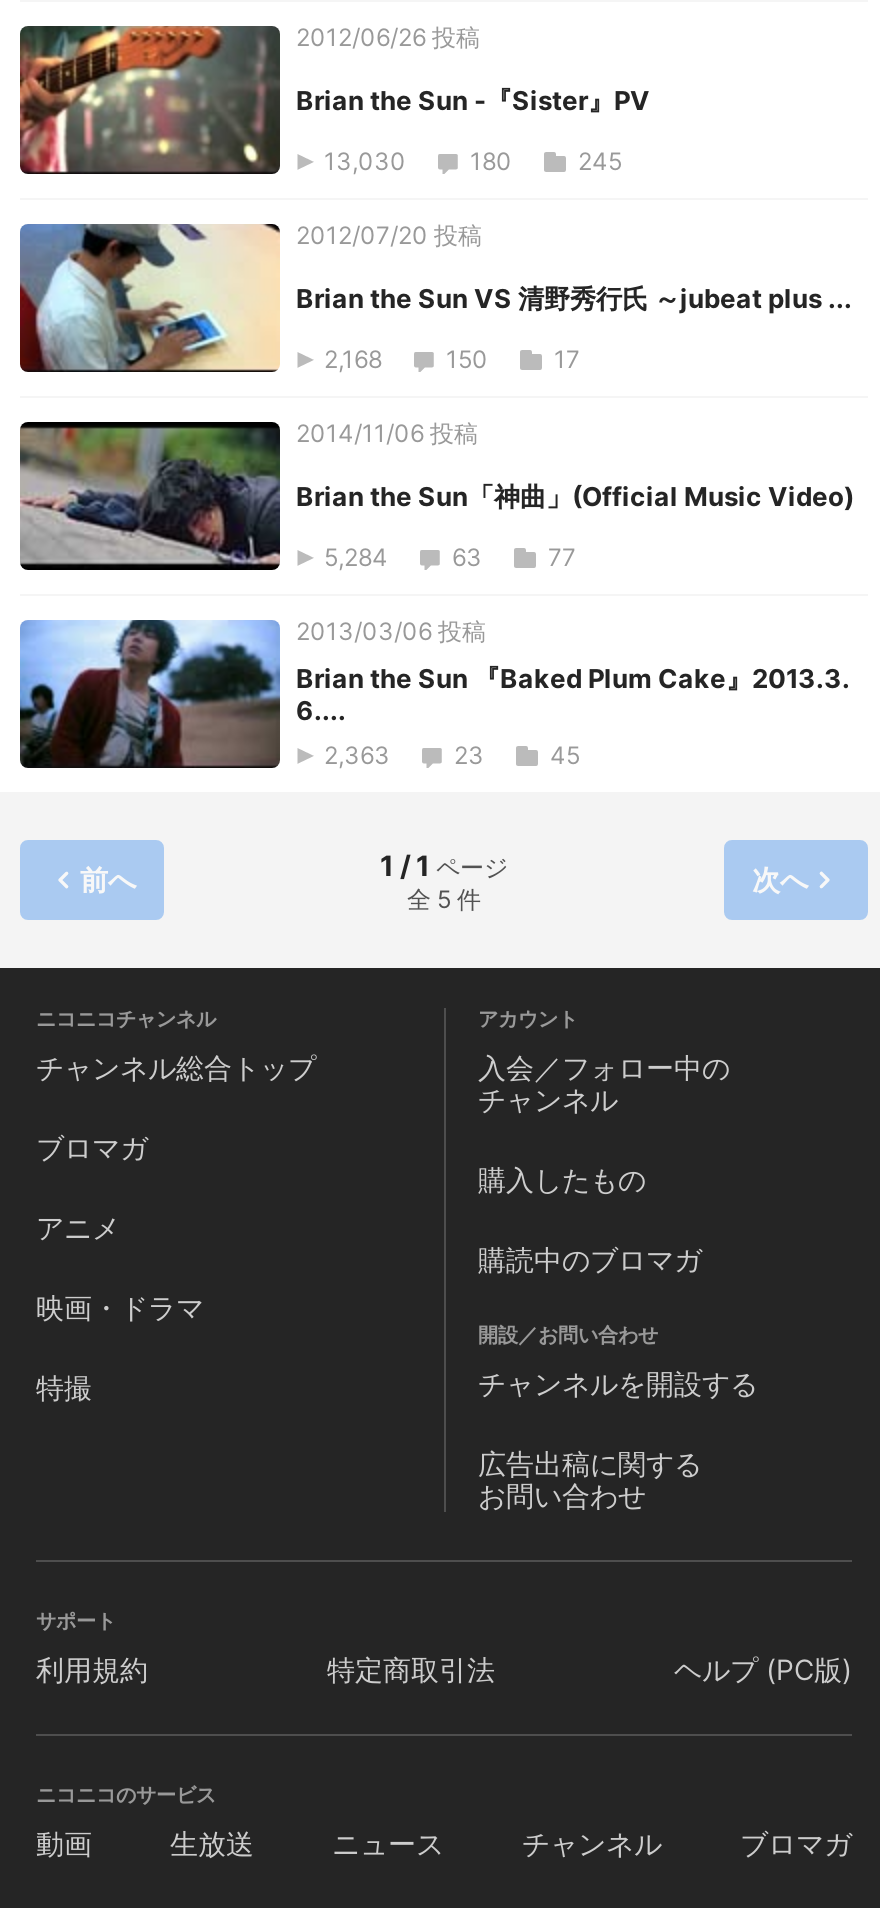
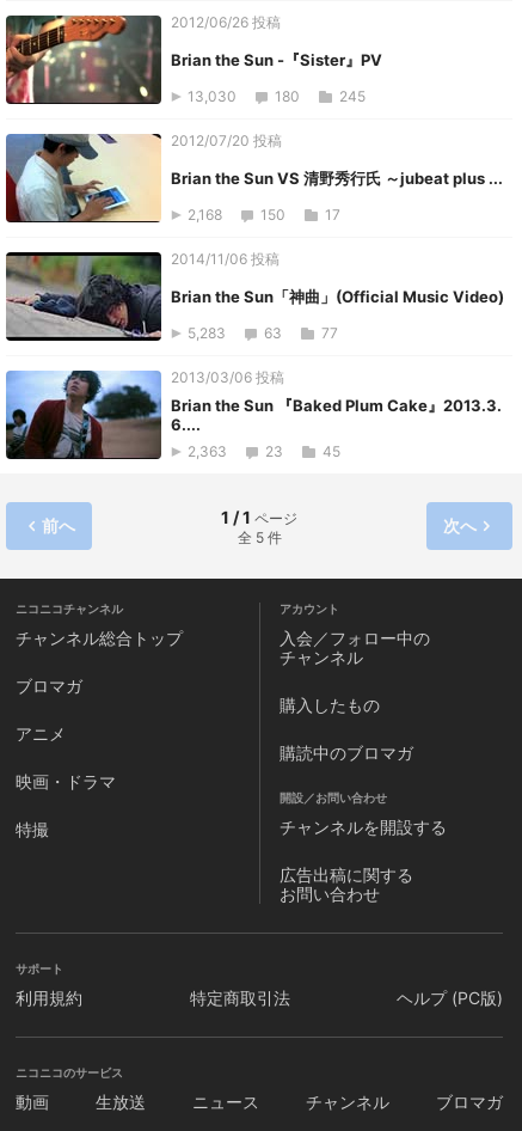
[324,542,388,572] 5,284 -> [188,324,226,342] 5,283

